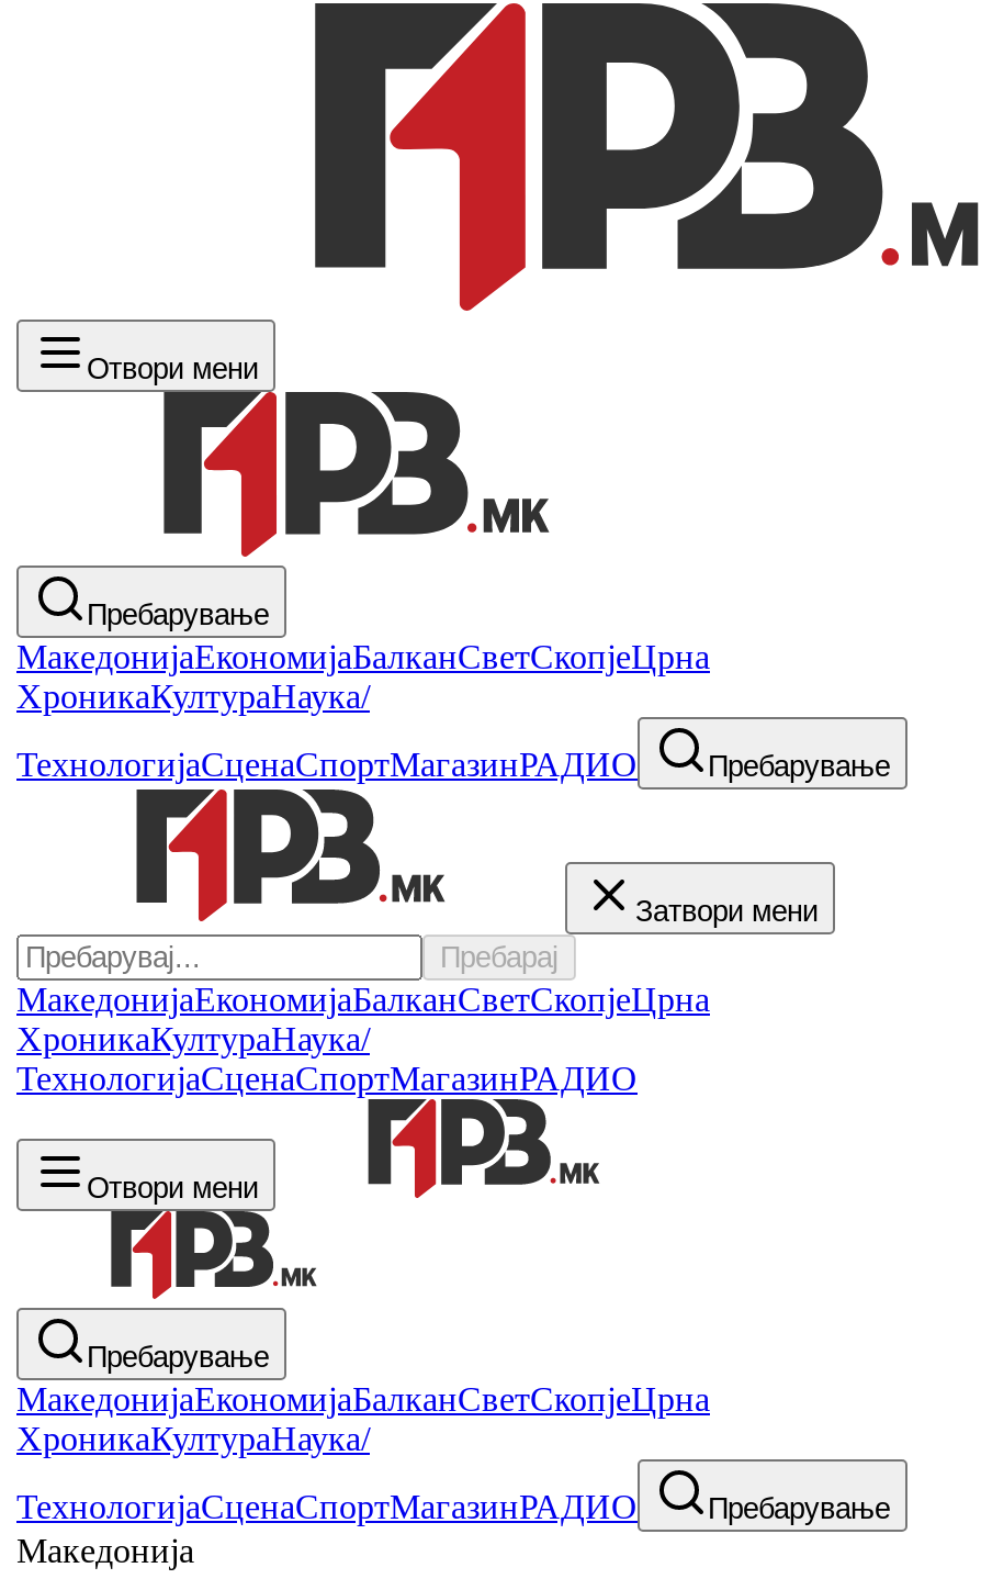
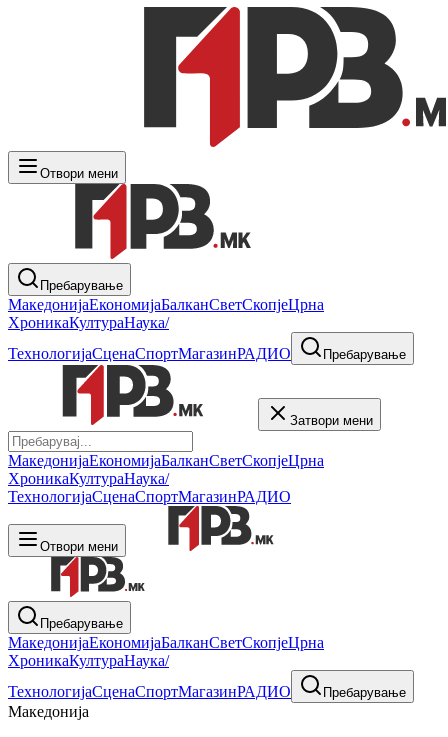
[440,941,559,974] Пребарај -> none

